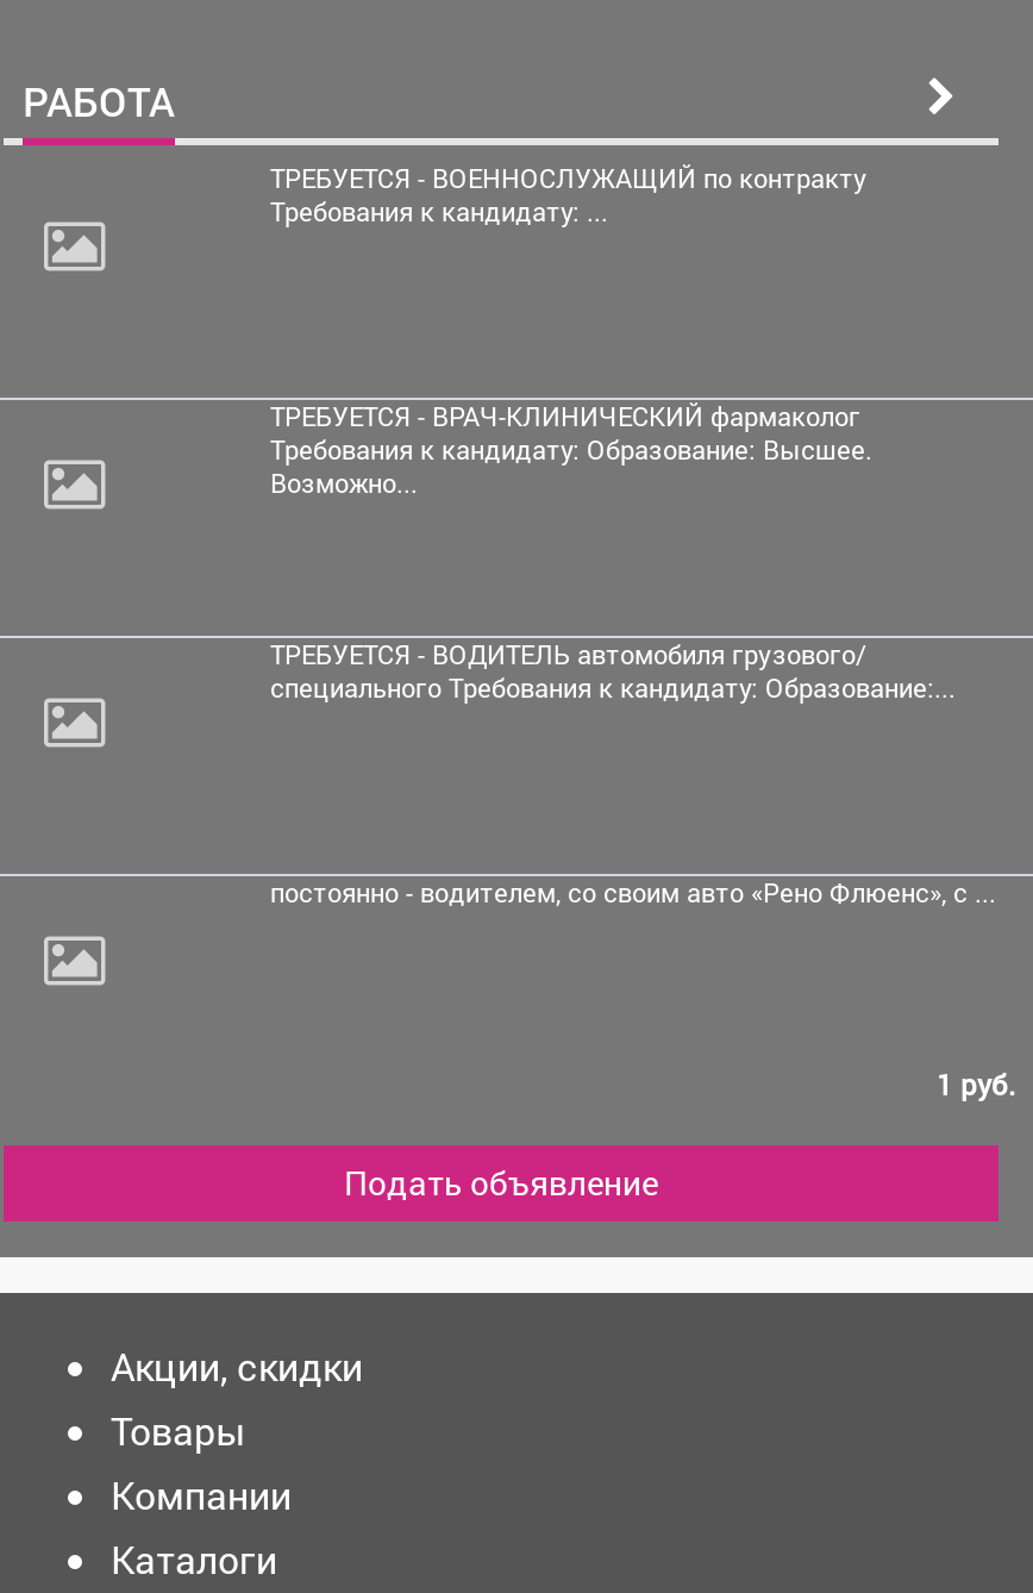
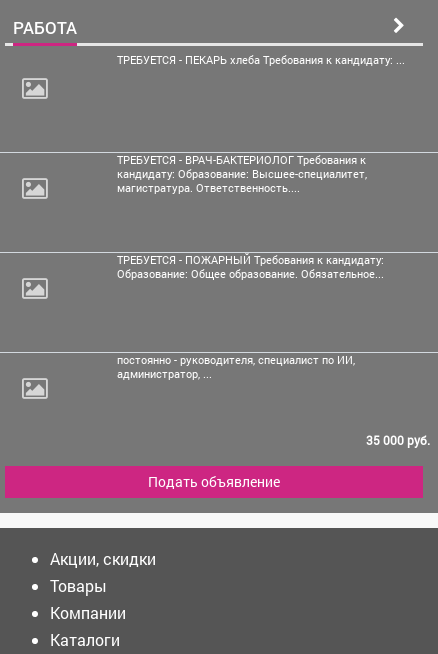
[270,161,868,228] ТРЕБУЕТСЯ - ВОЕННОСЛУЖАЩИЙ по контракту | Требования к кандидату: ... -> [117,53,405,67] ТРЕБУЕТСЯ - ПЕКАРЬ хлеба Требования к кандидату: ...
[270,400,872,500] ТРЕБУЕТСЯ - ВРАЧ-КЛИНИЧЕСКИЙ фармаколог | Требования к кандидату: Образование: Высшее. | Возможно... -> [117,153,367,195] ТРЕБУЕТСЯ - ВРАЧ-БАКТЕРИОЛОГ Требования к | кандидату: Образование: Высшее-специалитет, | магистратура. Ответственность....
[270,638,956,704] ТРЕБУЕТСЯ - ВОДИТЕЛЬ автомобиля грузового/ | специального Требования к кандидату: Образование:... -> [117,253,384,281] ТРЕБУЕТСЯ - ПОЖАРНЫЙ Требования к кандидату: | Образование: Общее образование. Обязательное...
[270,876,996,909] постоянно - водителем, сосвоим авто «Рено Флюенс», с ... -> [117,353,355,381] постоянно - руководителя, специалистпо ИИ, | администратор, ...
[937,1064,1015,1102] 1 руб. -> [366,432,430,448] 35 000 руб.

